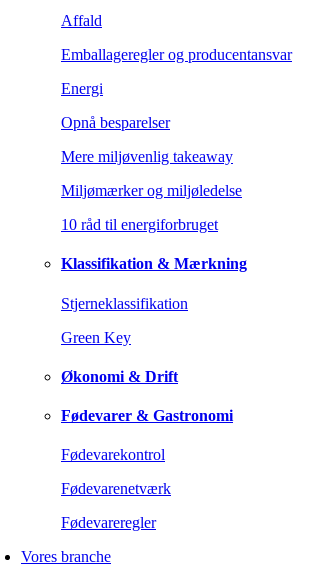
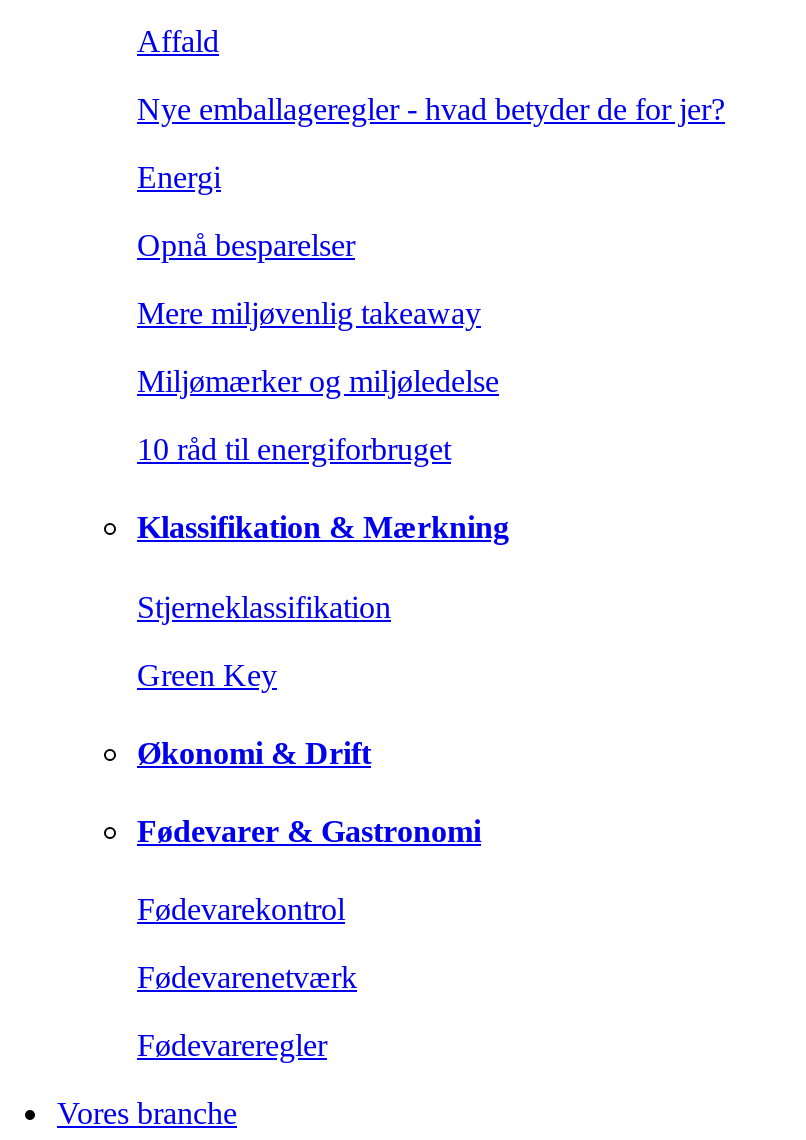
[61,46,292,63] Emballageregler og producentansvar -> [137,92,725,126] Nye emballageregler - hvad betyder de for jer?

